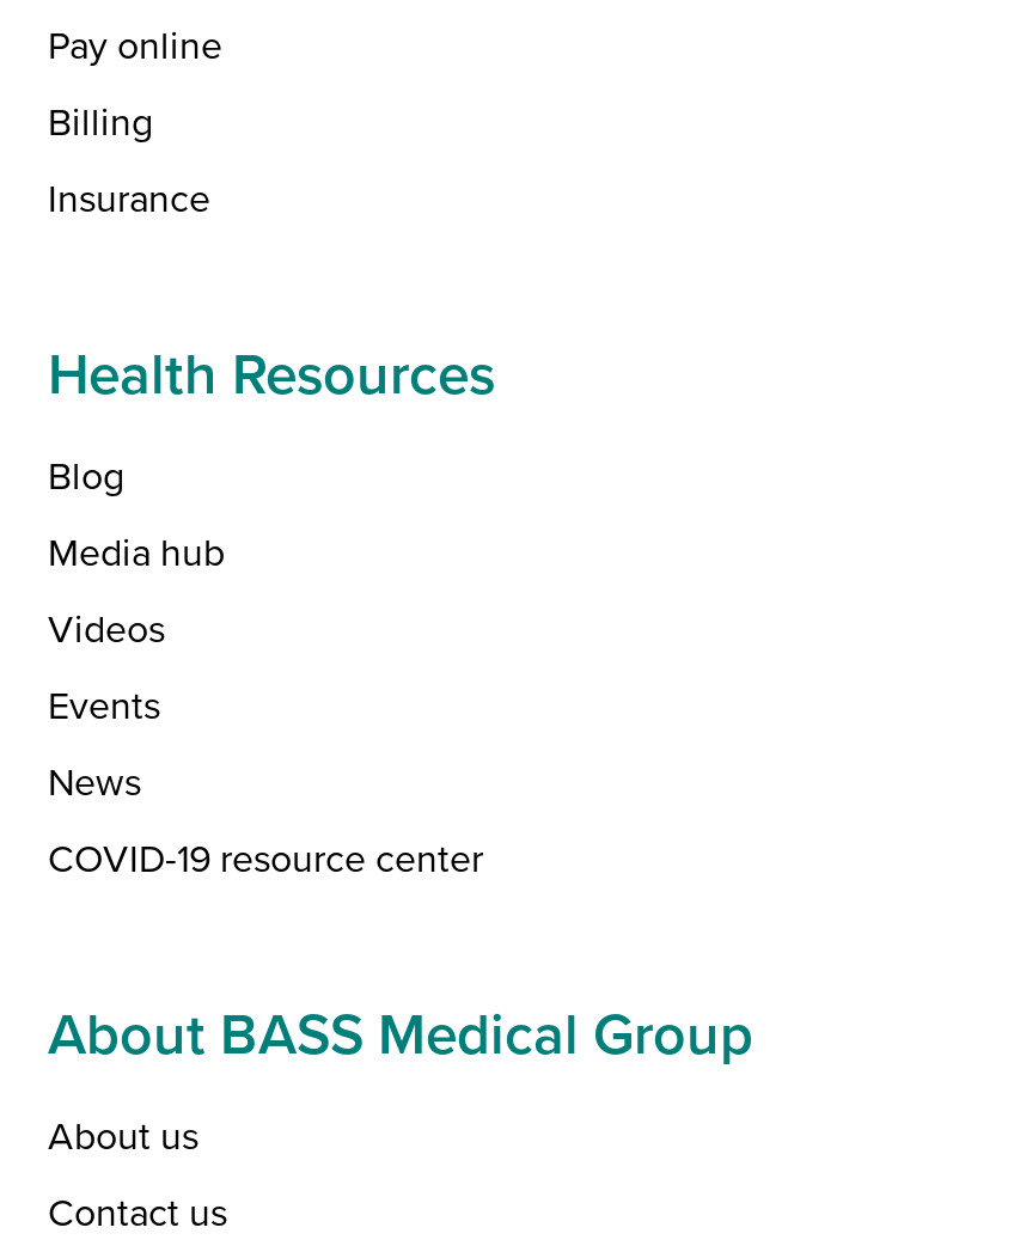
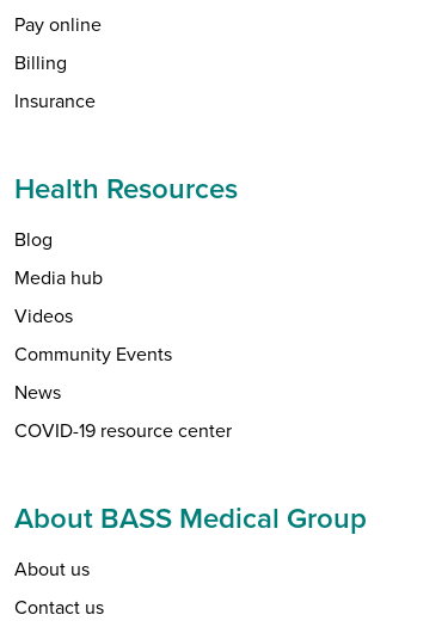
[48,678,160,730] Events -> [14,340,172,366] Community Events

